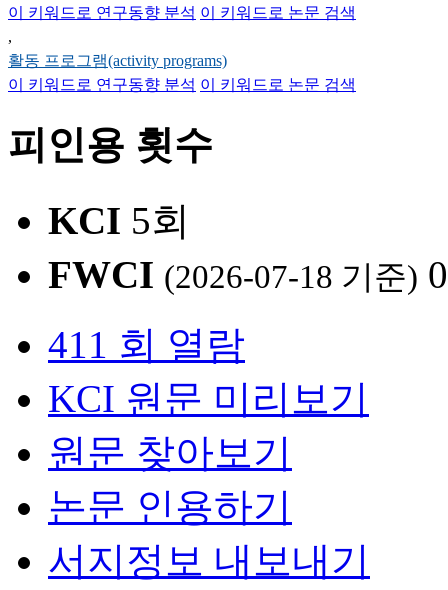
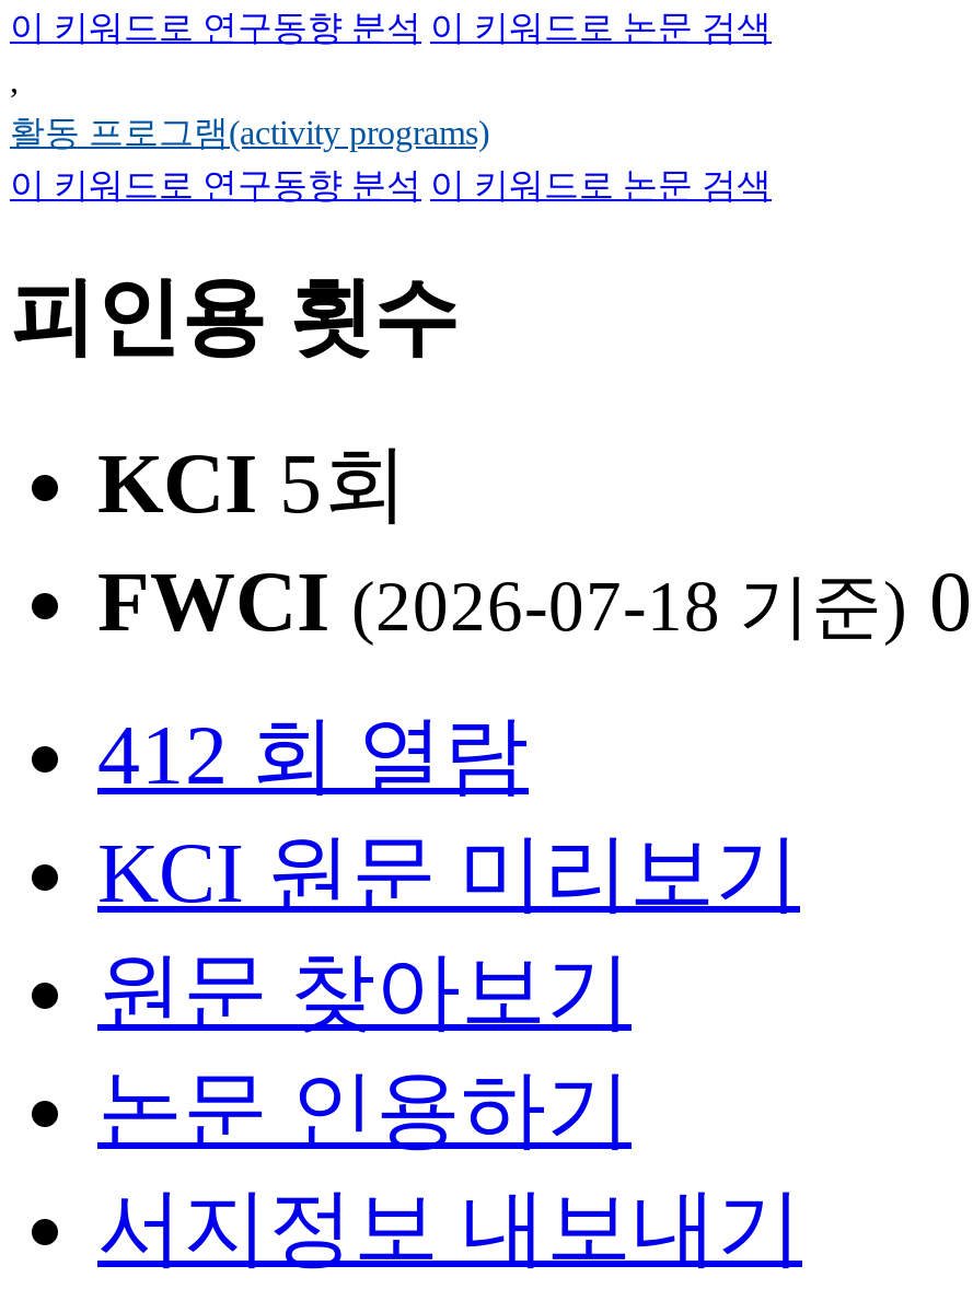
[48,323,245,366] 411 회 열람 -> [97,706,529,800] 412 회 열람

